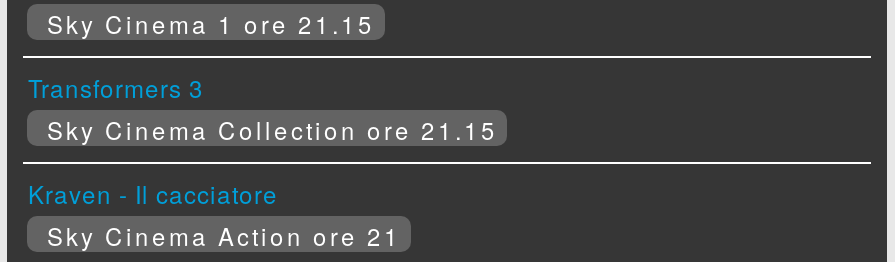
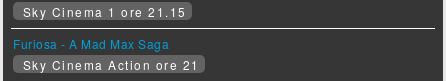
[28,71,498,211] Transformers 3 | Sky Cinema Collection ore 21.15 | Kraven - Il cacciatore -> [13,35,169,52] Furiosa - A Mad Max Saga

